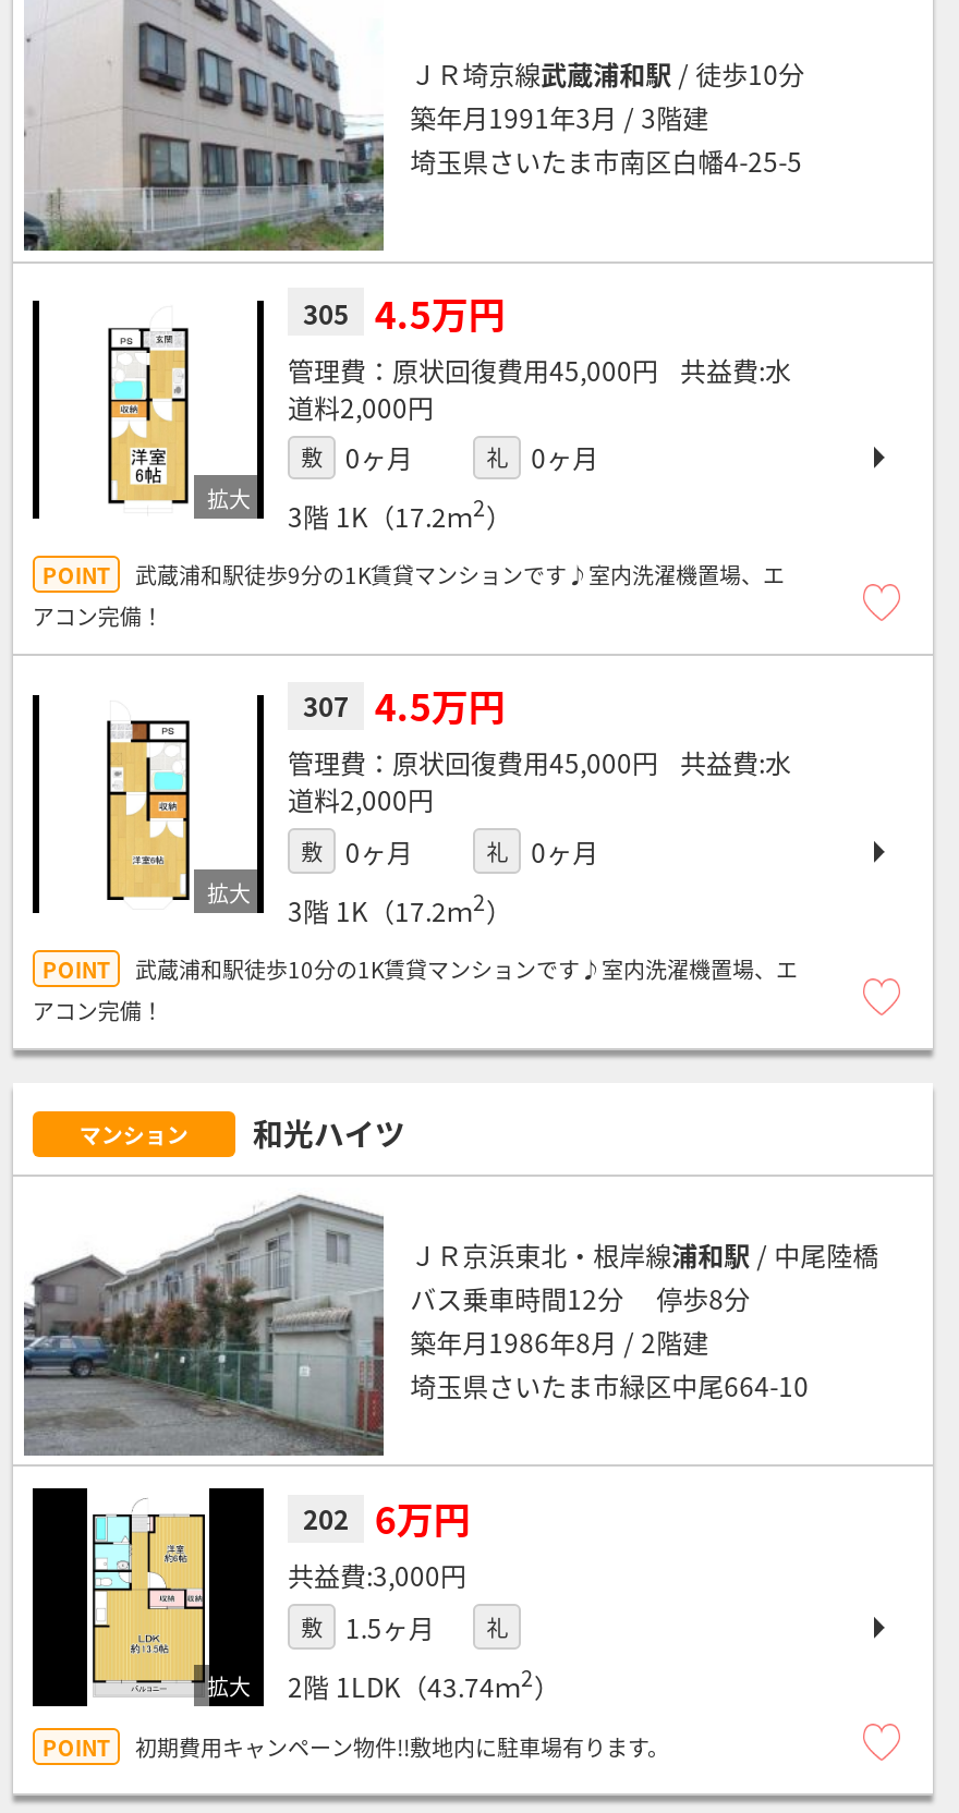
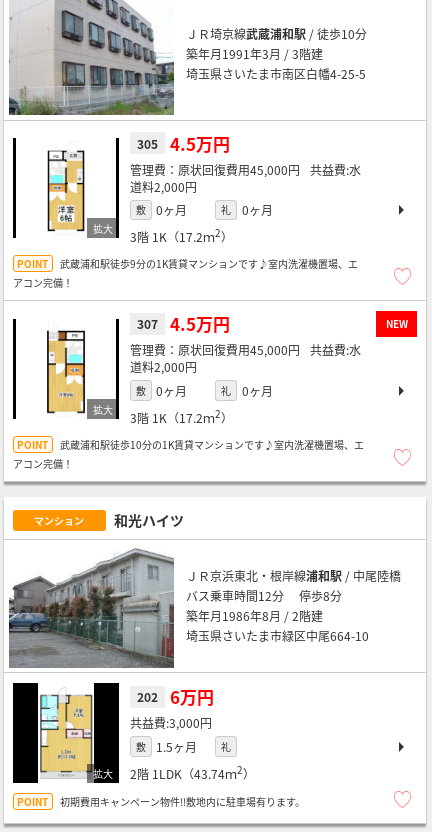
none -> [386,316,408,331] NEW

